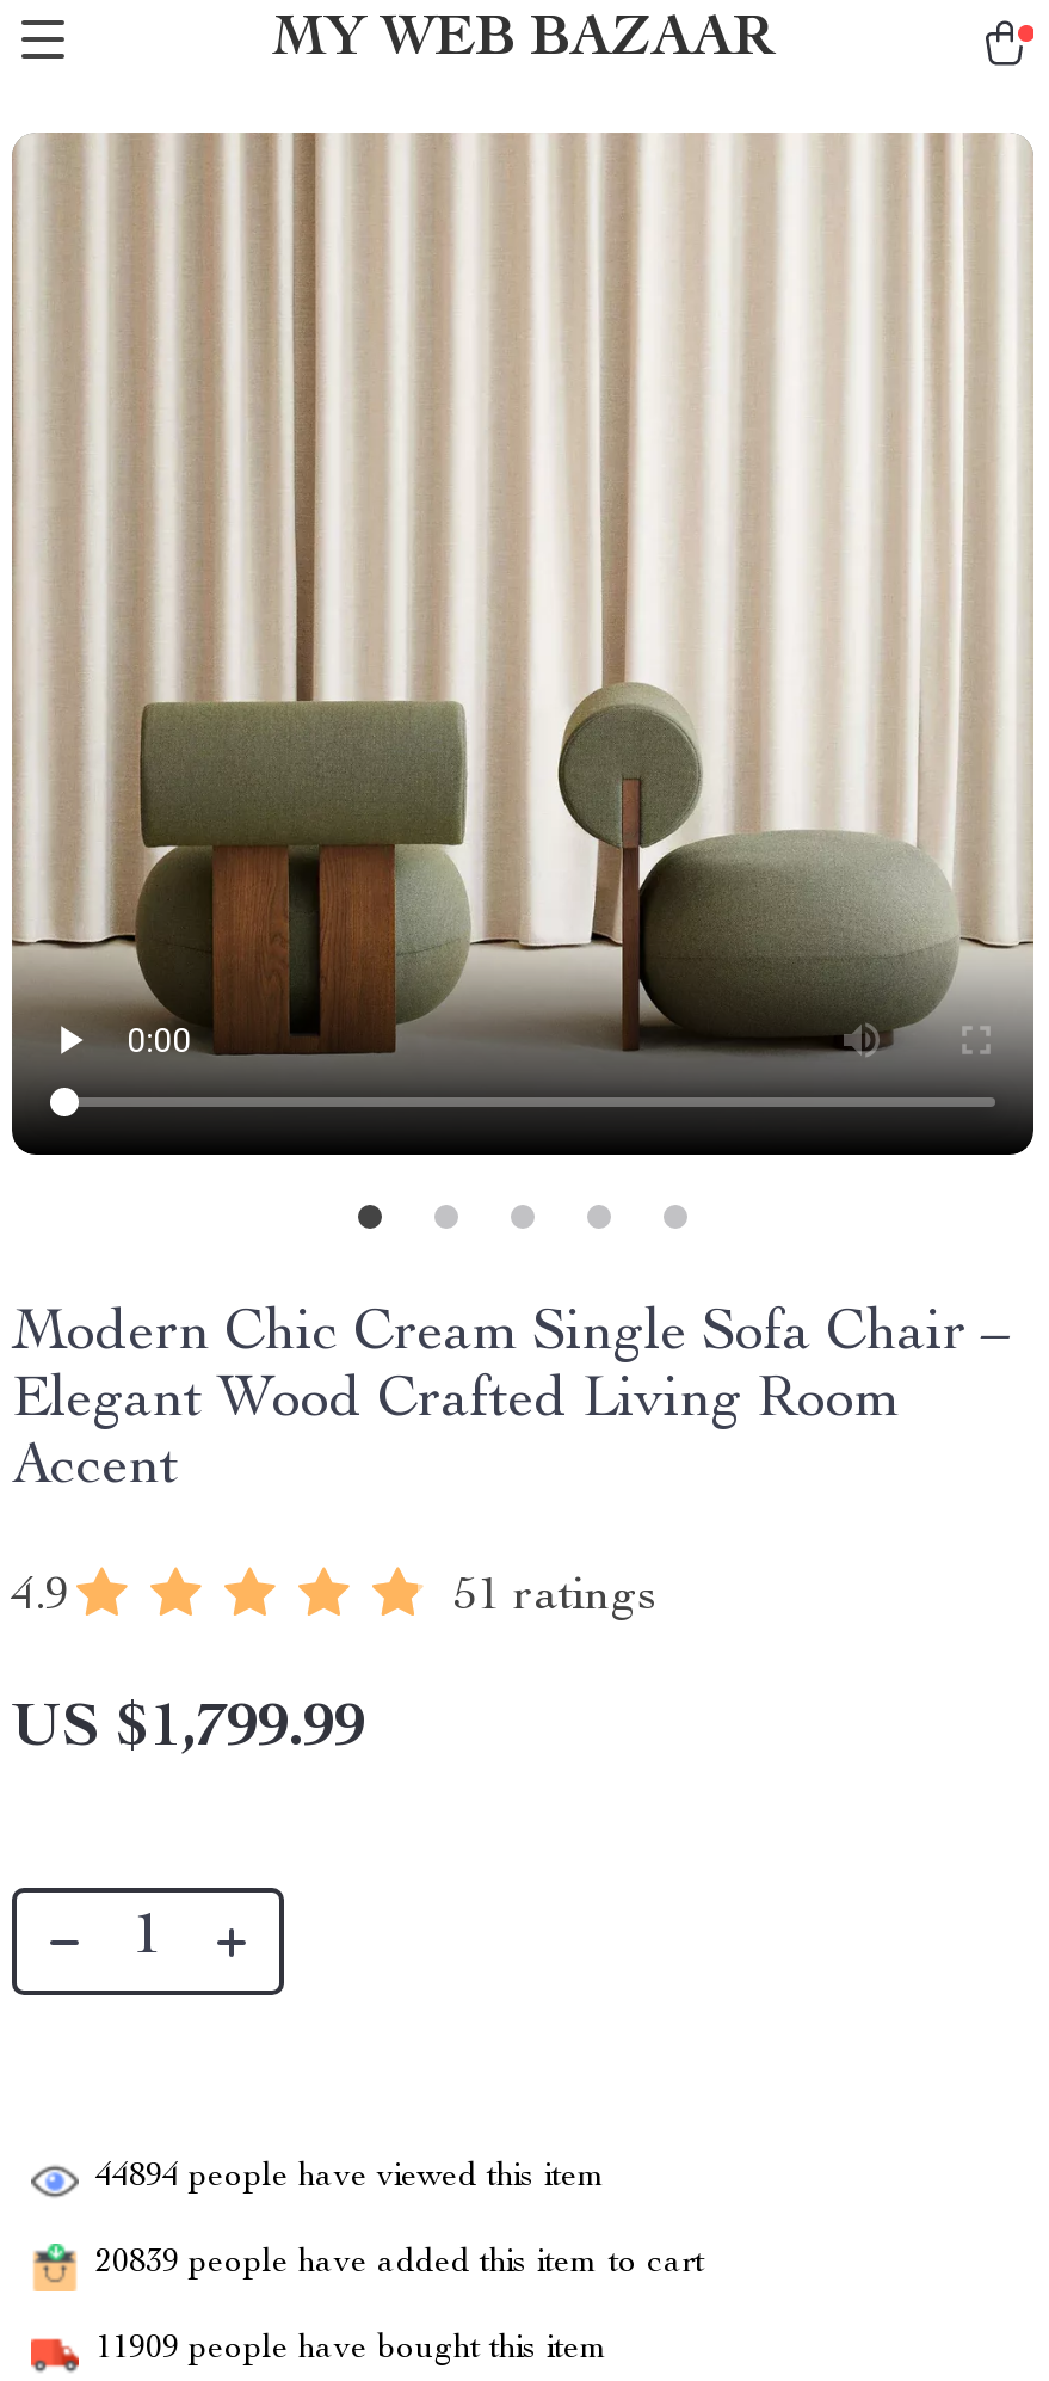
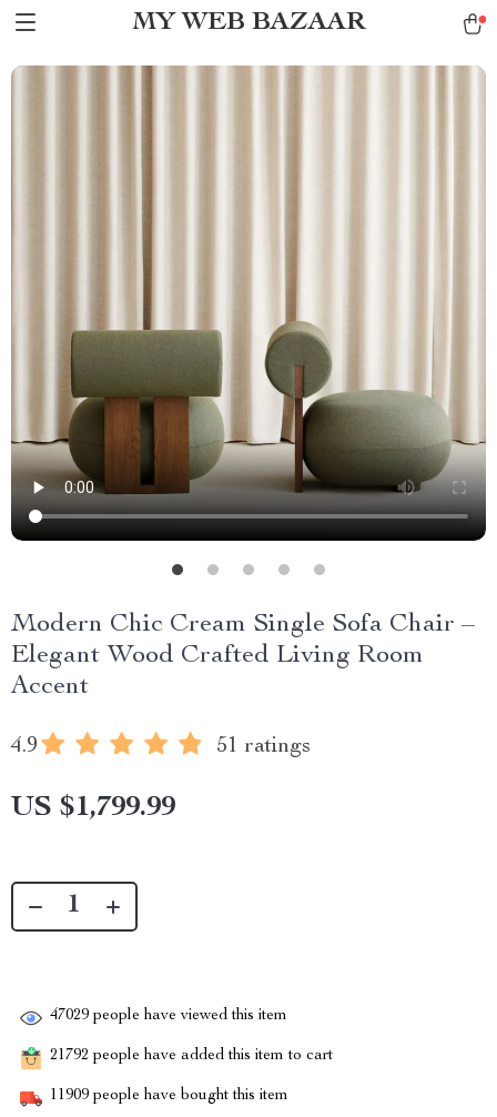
[95,2161,606,2194] 44894 people have viewed this item -> [50,1009,287,1024] 47029 people have viewed this item
[95,2247,704,2280] 20839 people have added this item to cart -> [50,1048,333,1064] 21792 people have added this item to cart

